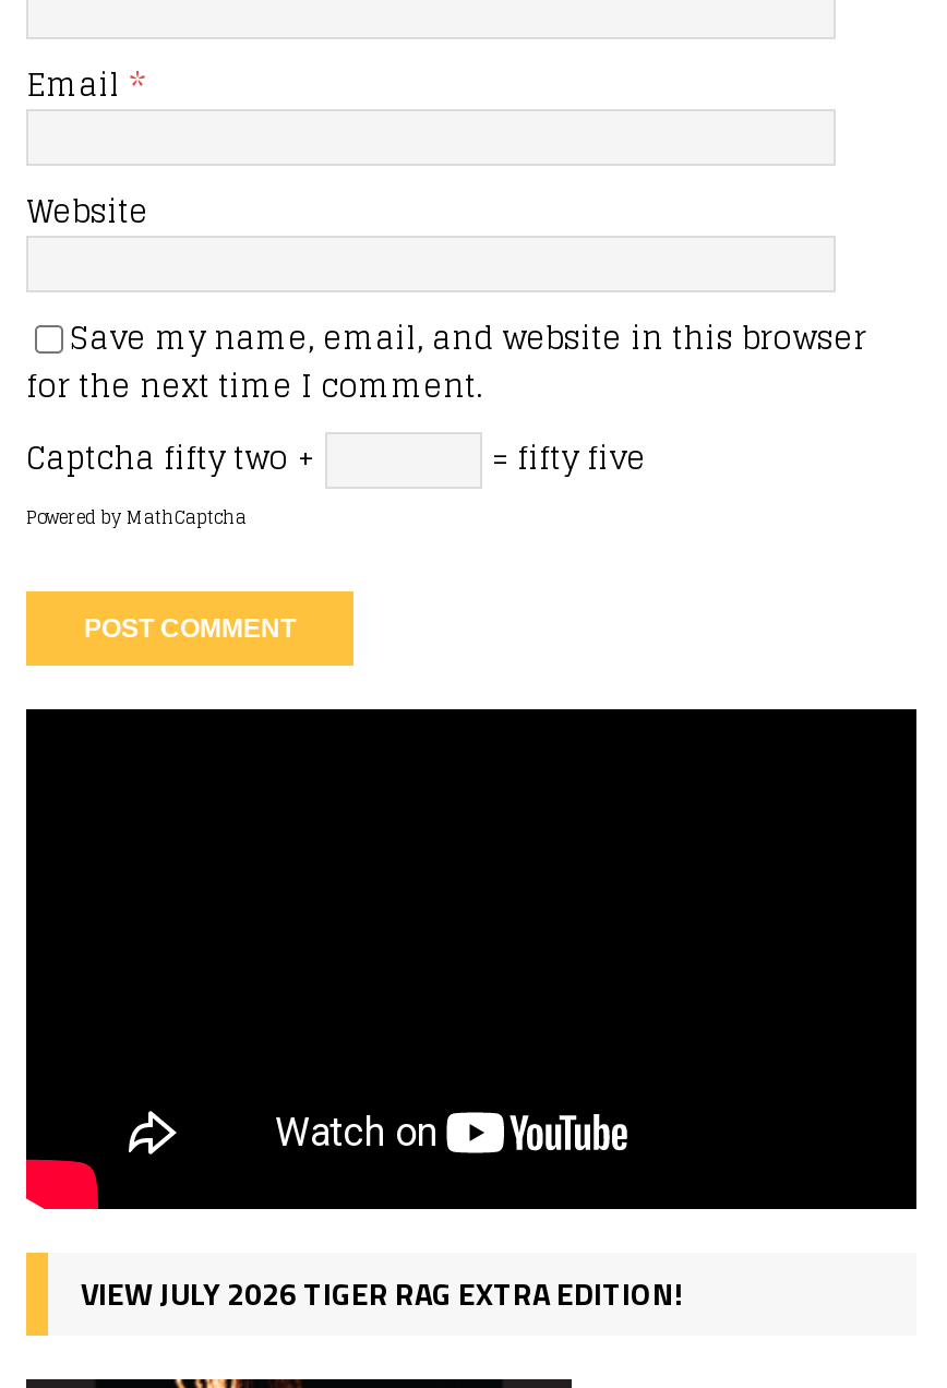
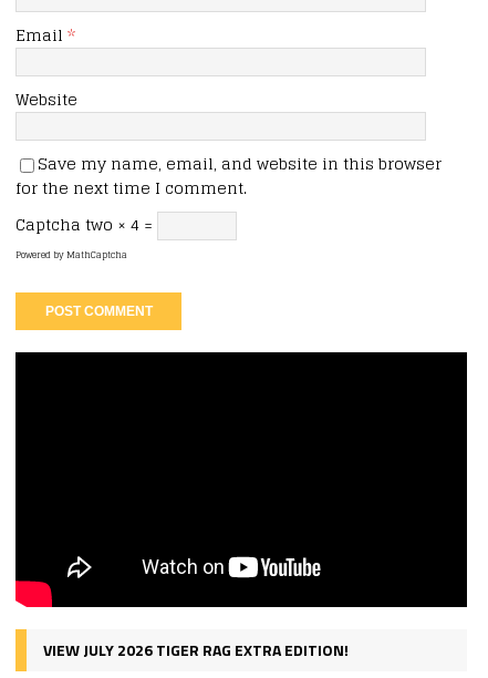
[26,430,646,485] Captcha fifty two + | = fifty five -> [15,211,157,238] Captcha two × 4 =

